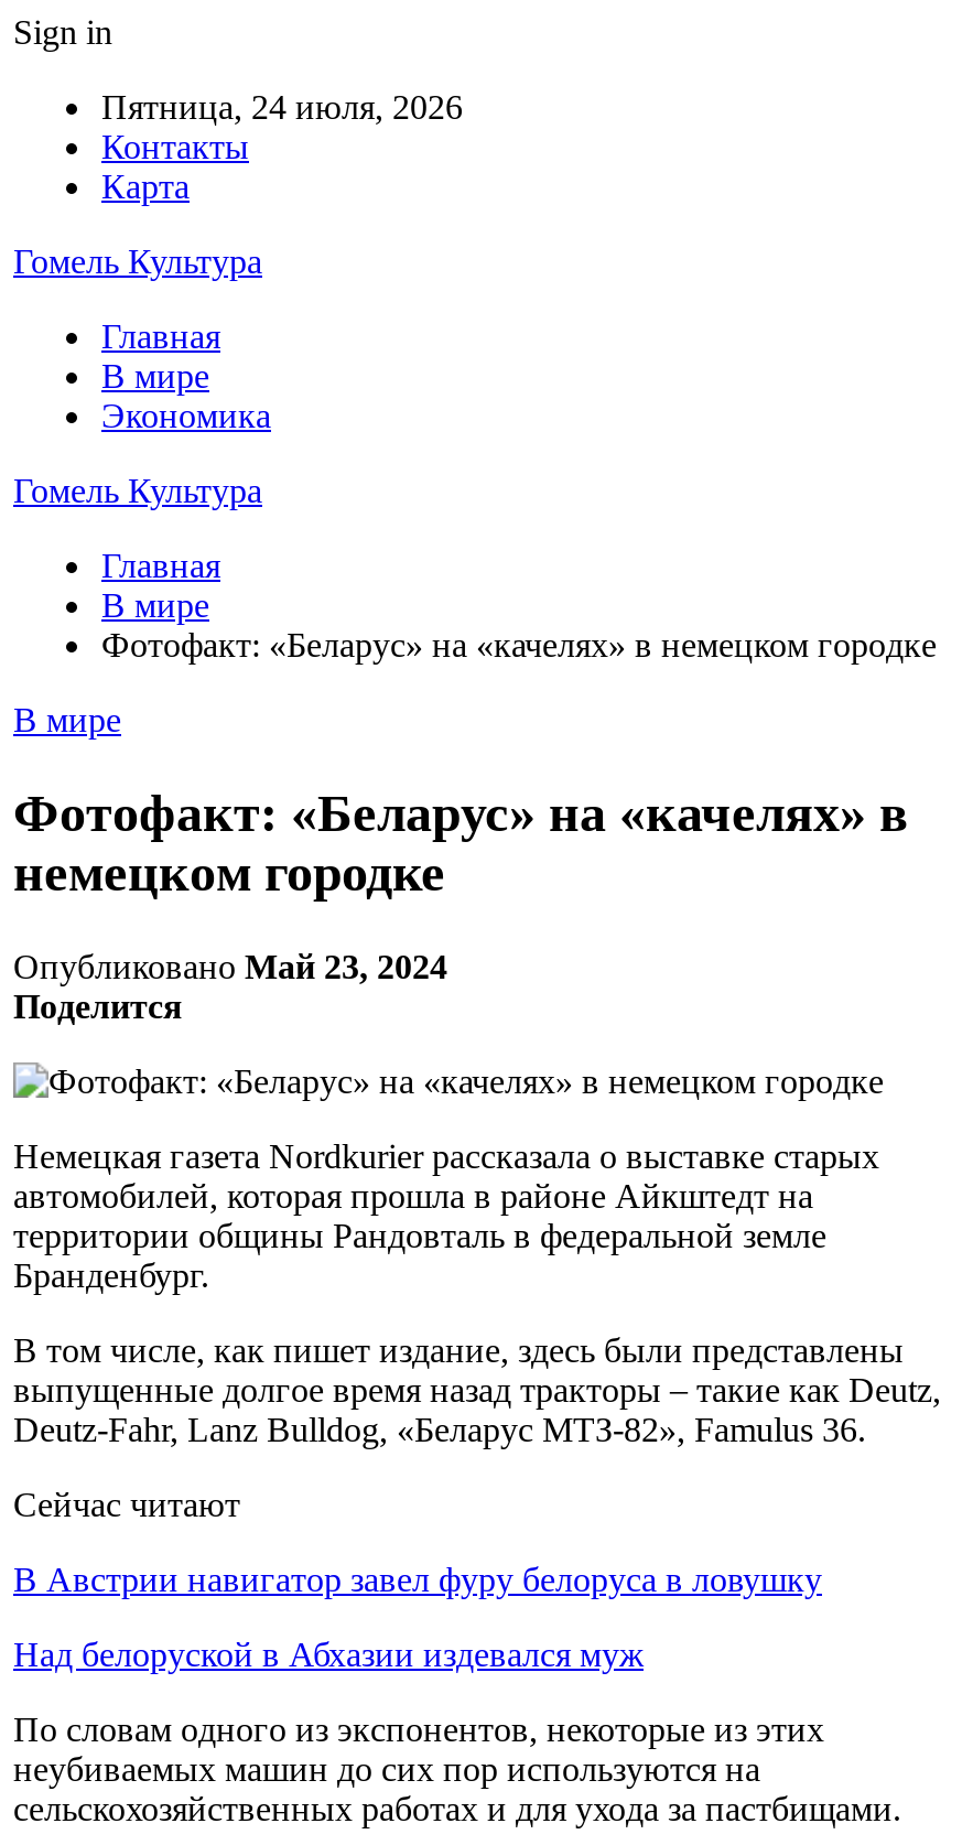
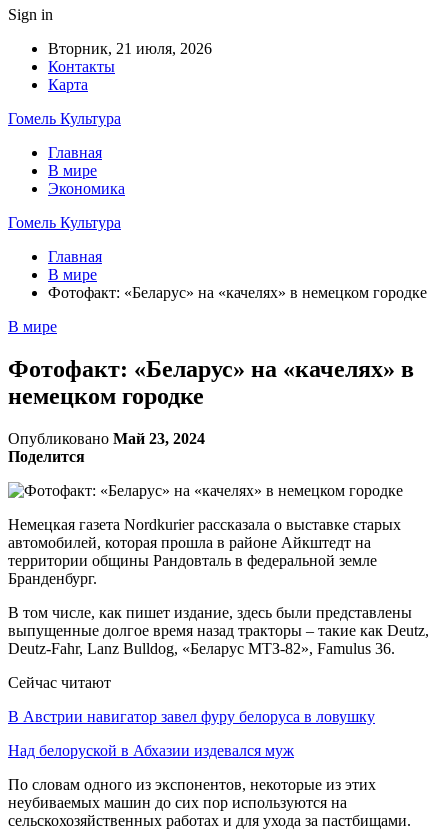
[101,88,463,126] Пятница, 24 июля, 2026 -> [48,40,212,57] Вторник, 21 июля, 2026

